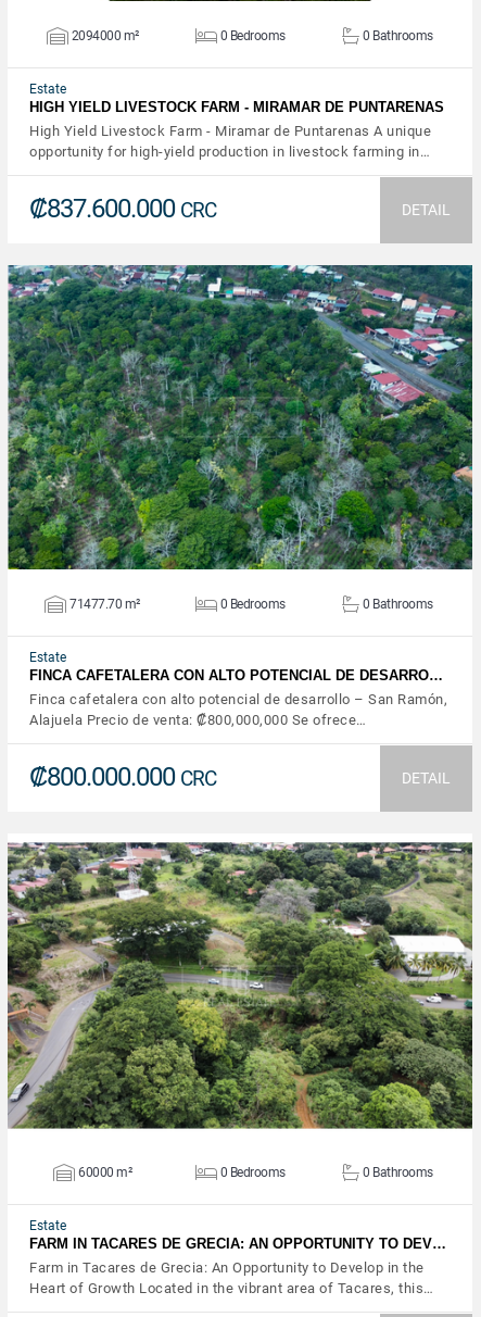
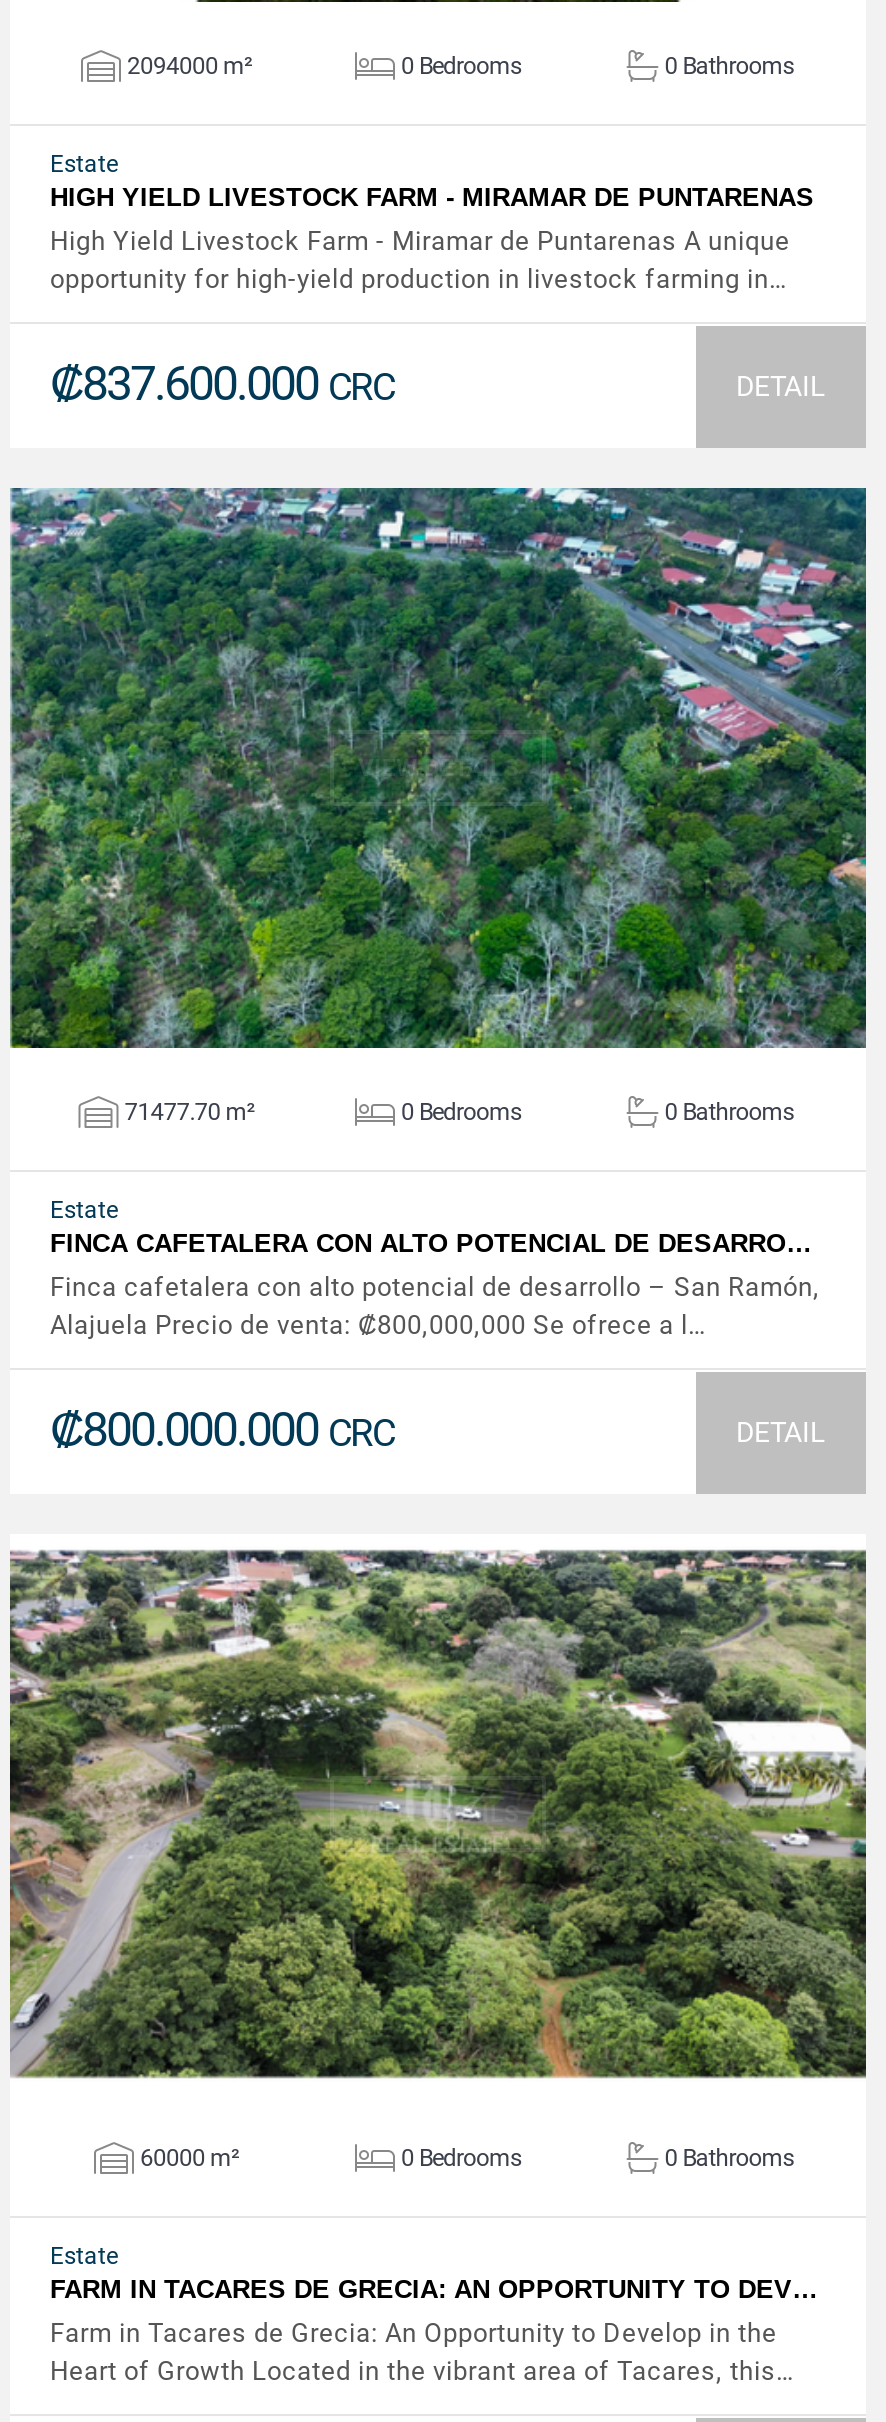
[29,712,366,728] Alajuela Precio de venta: ₡800,000,000 Se ofrece… -> [50,1310,707,1340] Alajuela Precio de venta: ₡800,000,000 Se ofrece a l…

